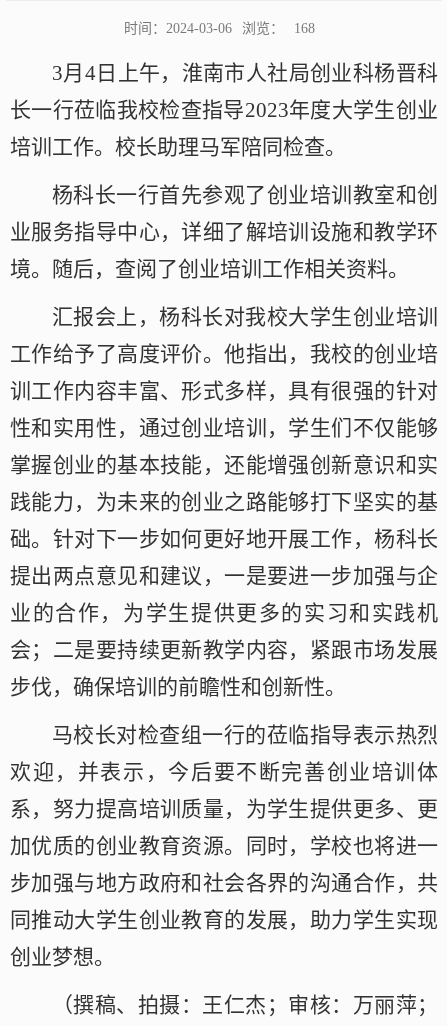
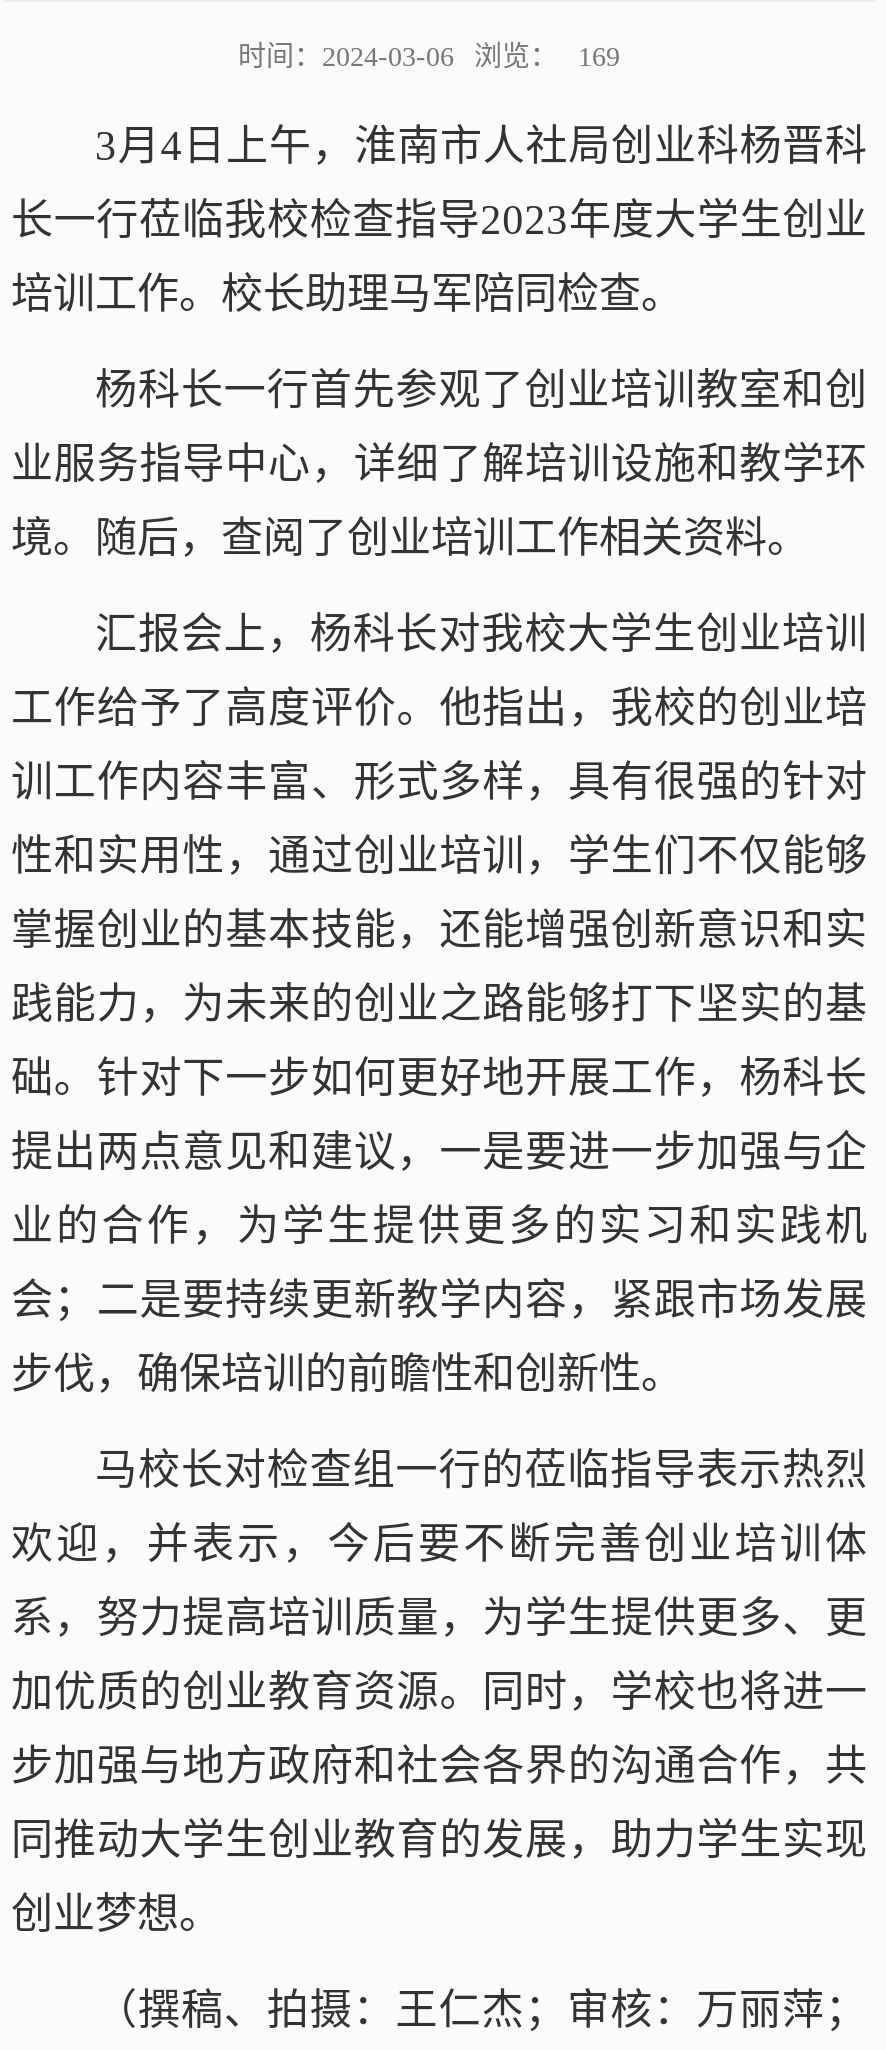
[123,21,314,36] 时间：2024-03-06 浏览： 168 -> [238,42,620,72] 时间：2024-03-06 浏览： 169

